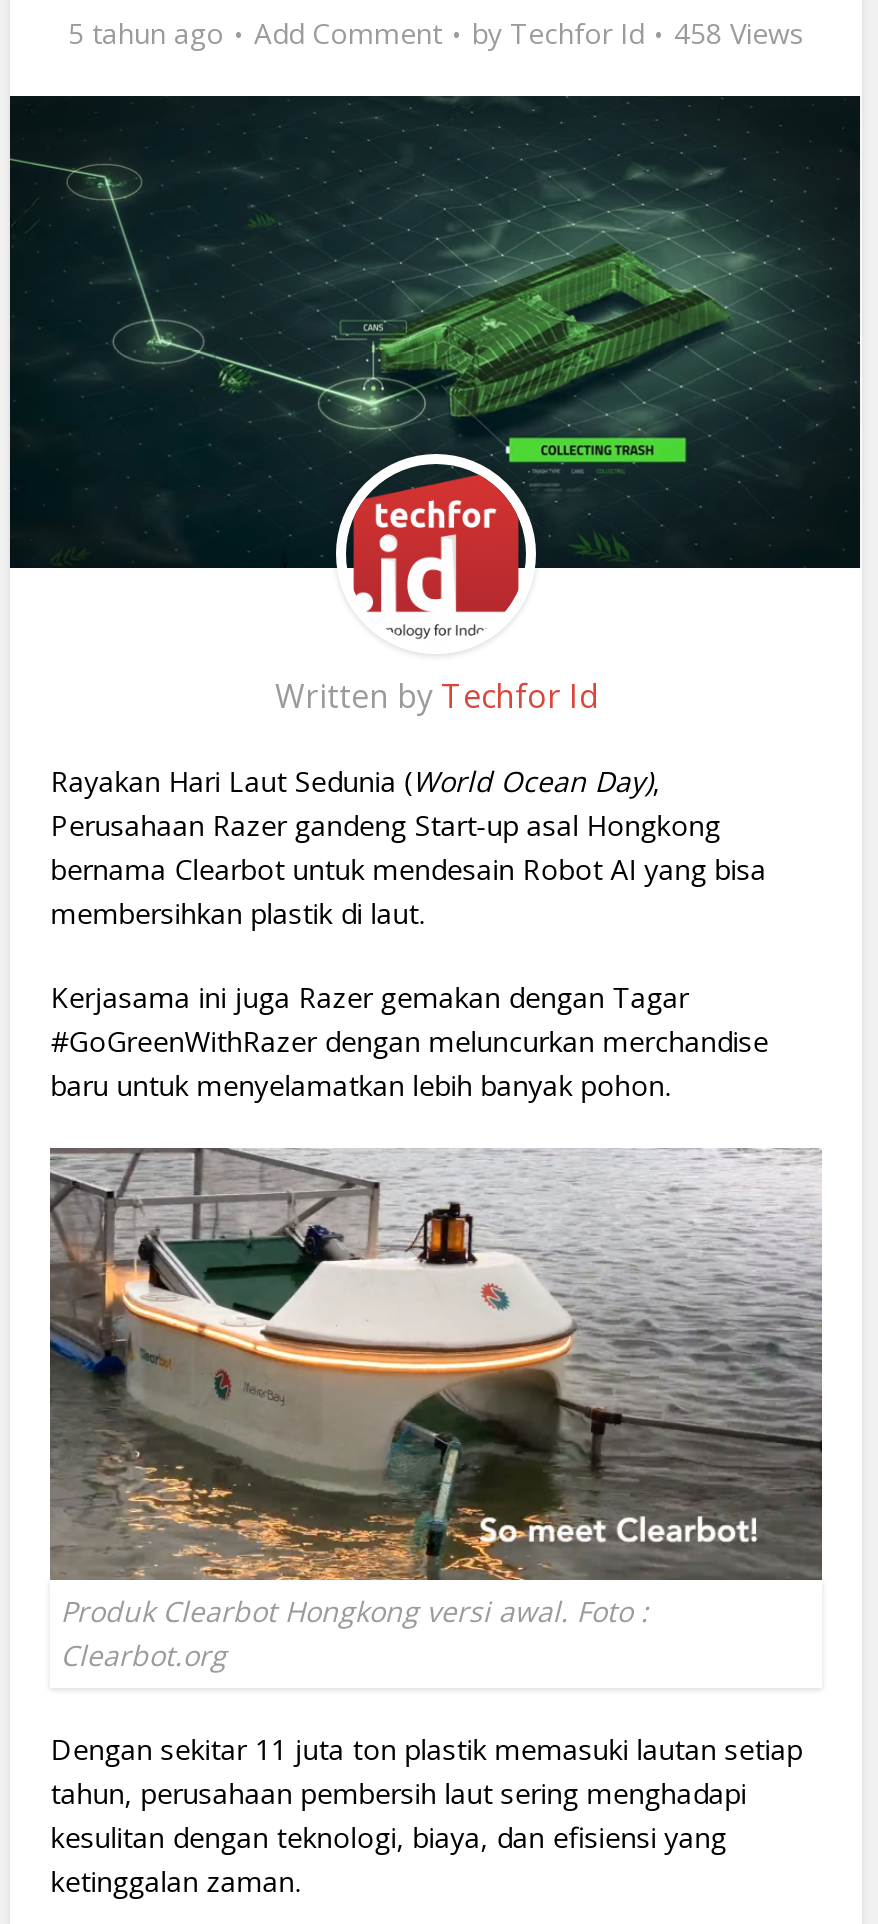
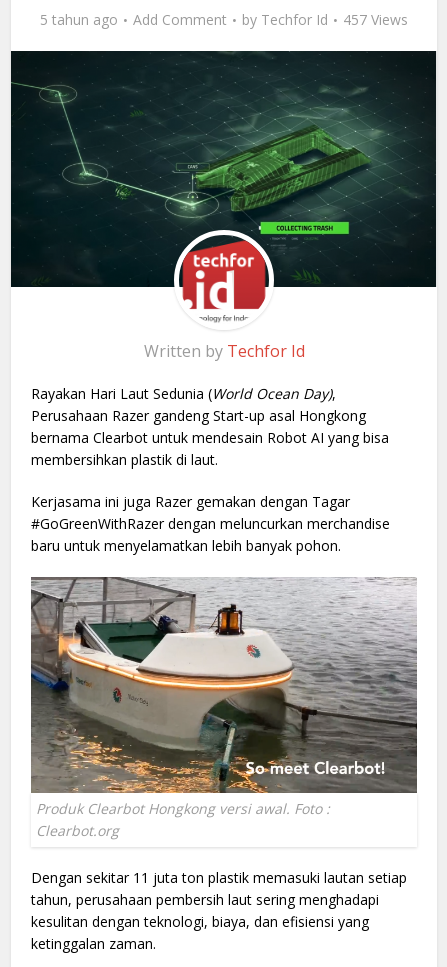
[68,14,804,52] 5 tahun ago Add Comment by Techfor Id 458 Views -> [40,10,408,29] 5 tahun ago Add Comment by Techfor Id 457 Views

